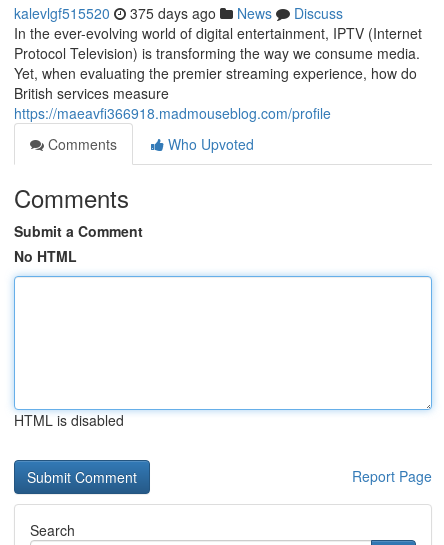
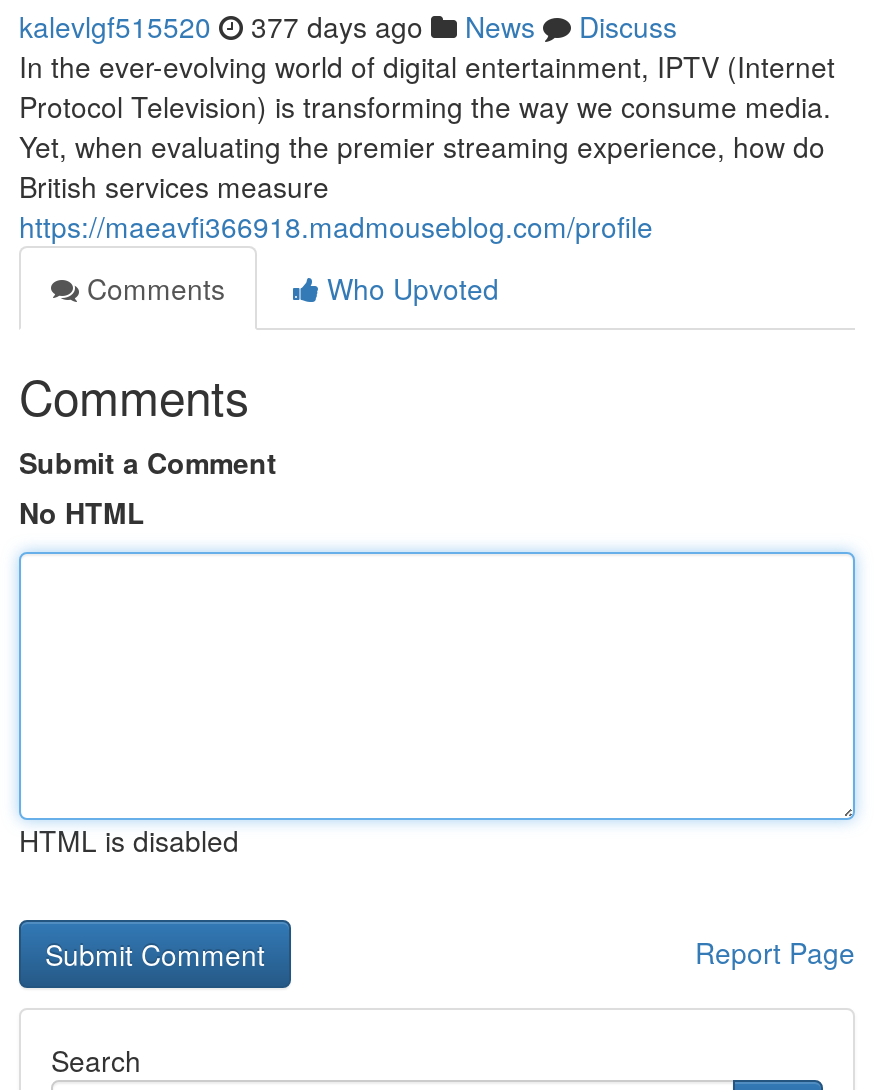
[14,3,343,23] kalevlgf515520 375 days ago News Discuss -> [19,6,677,46] kalevlgf515520 377 days ago News Discuss

